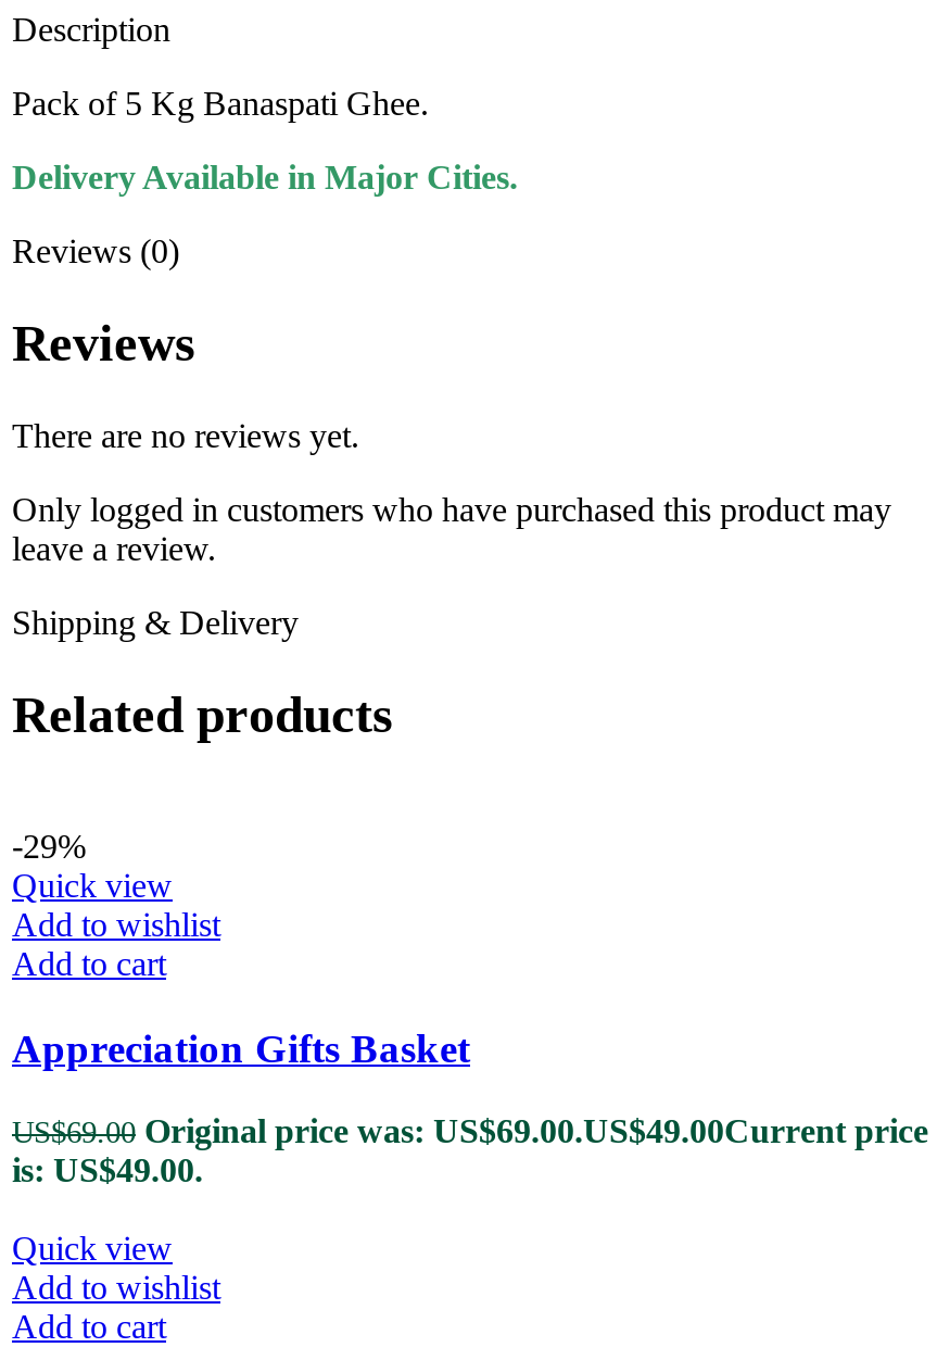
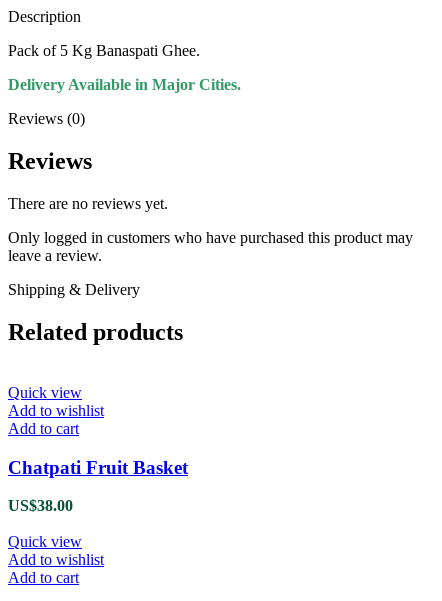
[12,828,86,865] -29% -> none
[12,1025,470,1070] Appreciation Gifts Basket -> [8,457,188,478] Chatpati Fruit Basket
[12,1113,928,1189] US$69.00 Original price was: US$69.00.US$49.00Current price | is: US$49.00. -> [8,497,73,514] US$38.00

